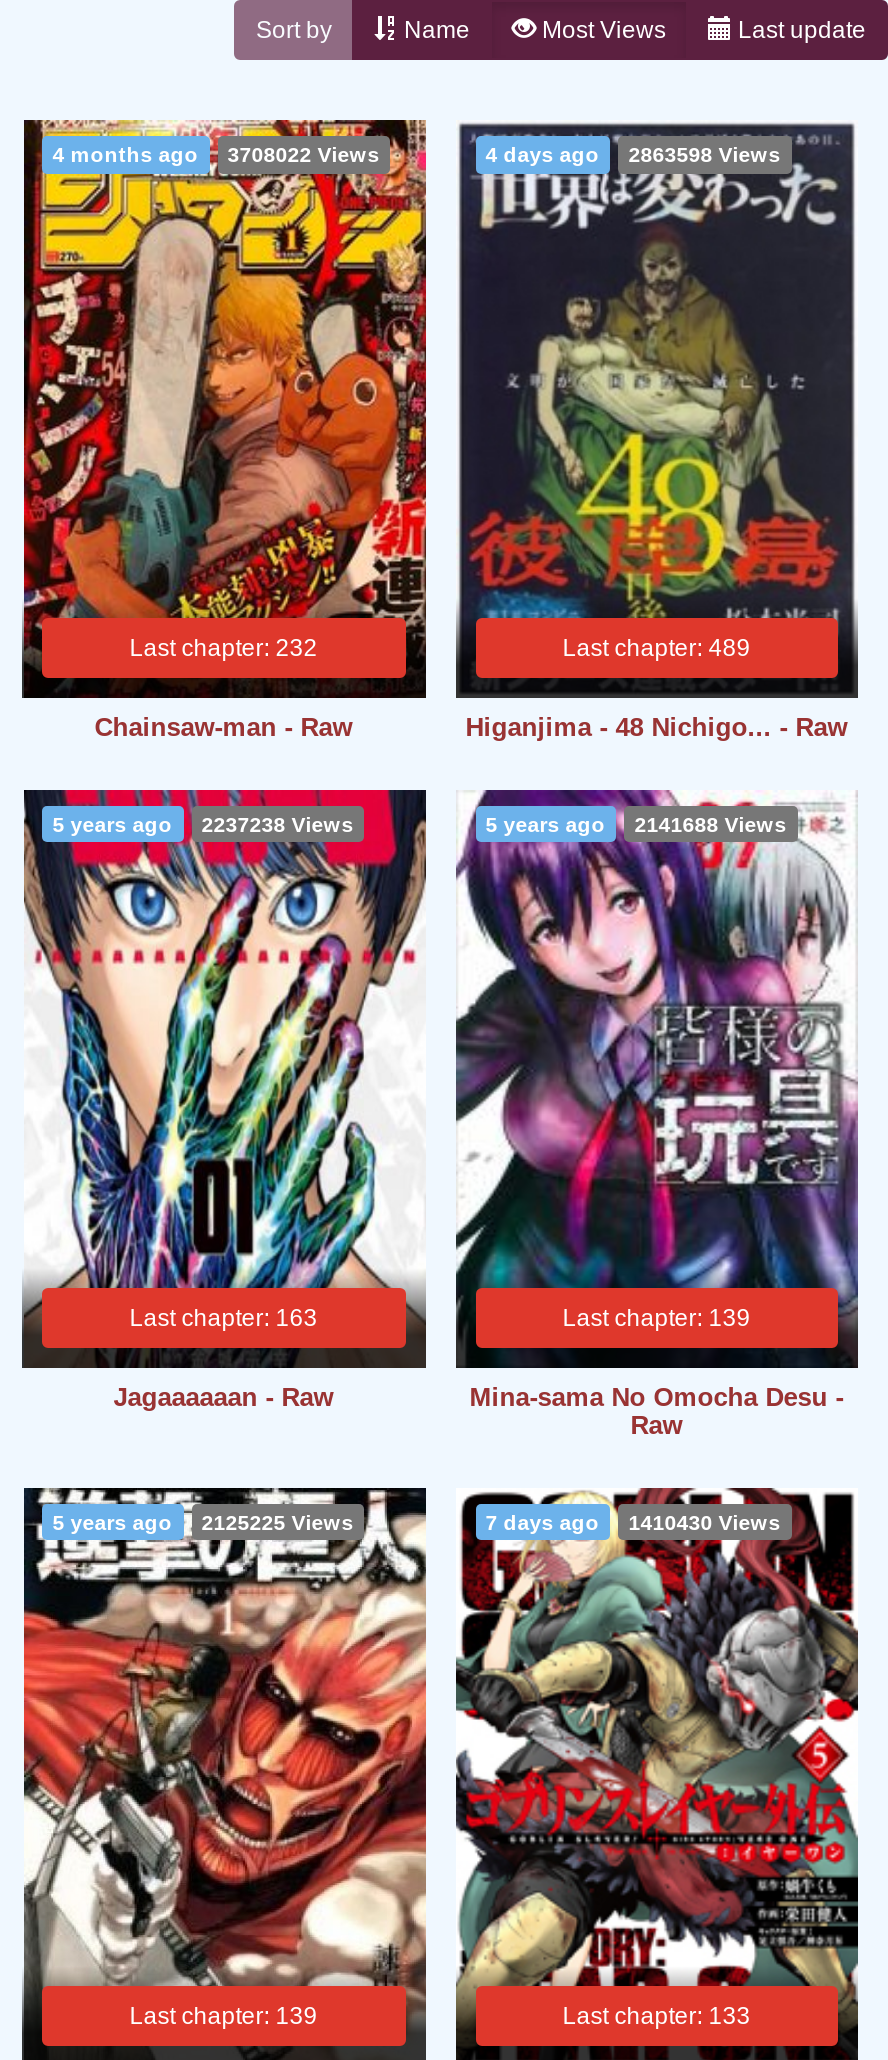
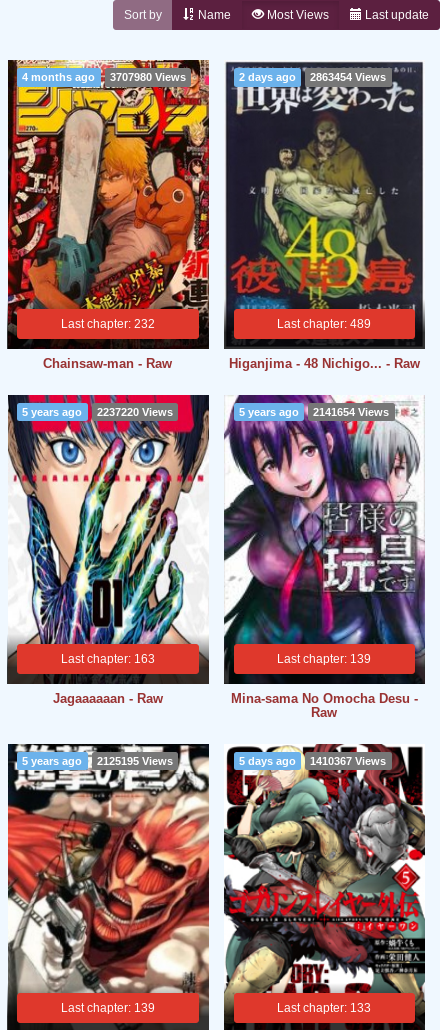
[52,143,380,167] 4 months ago 3708022 Views -> [22,71,186,83] 4 months ago 3707980 Views
[486,143,600,167] 4 days ago -> [239,71,296,83] 2 days ago
[628,143,780,167] 2863598 Views -> [310,71,386,83] 2863454 Views
[52,812,354,836] 5 years ago 2237238 Views -> [22,406,173,418] 5 years ago 2237220 Views
[486,812,786,836] 5 years ago 2141688 Views -> [239,406,389,418] 5 years ago 2141654 Views
[52,1510,354,1534] 5 years ago 2125225 Views -> [22,755,173,767] 5 years ago 2125195 Views
[486,1510,600,1534] 7 days ago -> [239,755,296,767] 5 days ago
[628,1510,780,1534] 1410430 Views -> [310,755,386,767] 1410367 Views

